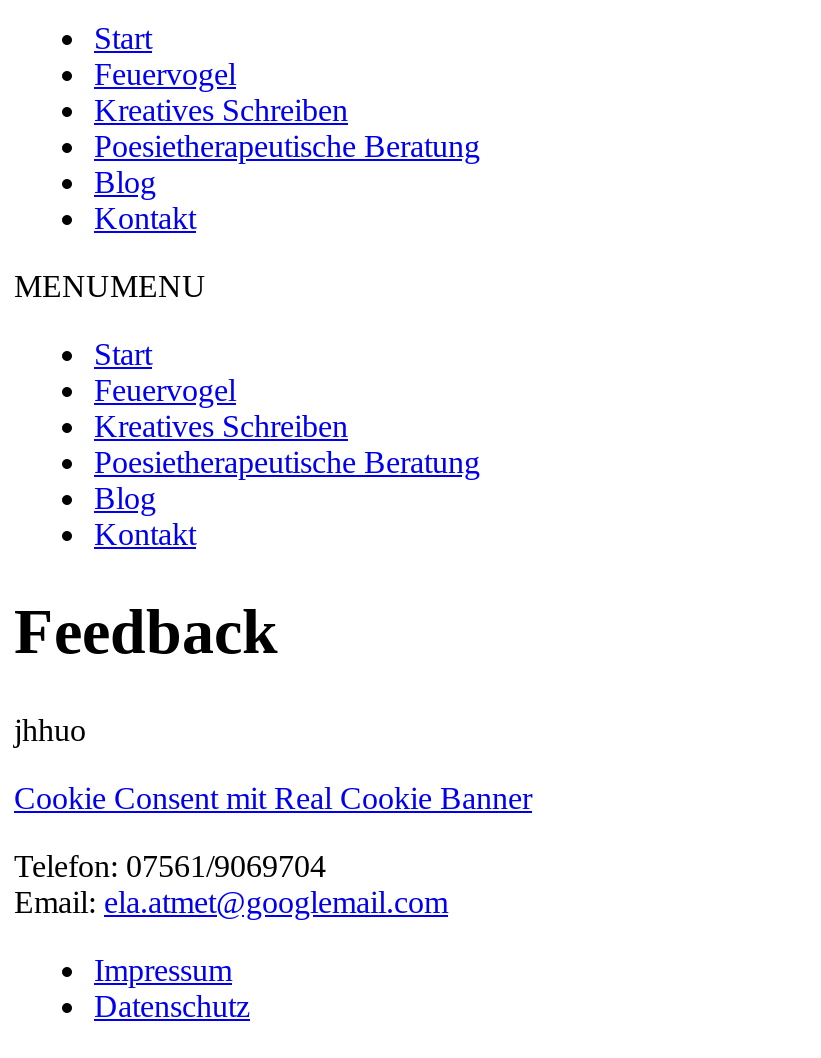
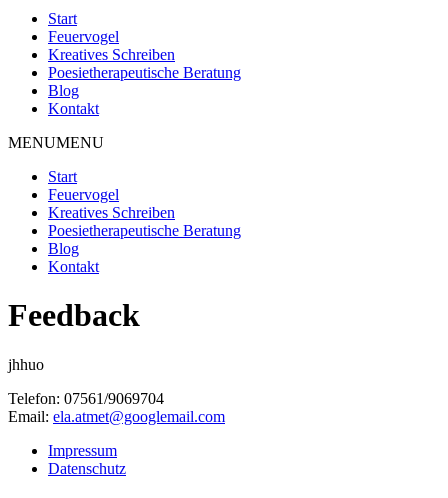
[14,781,532,815] Cookie Consent mit Real Cookie Banner -> none

